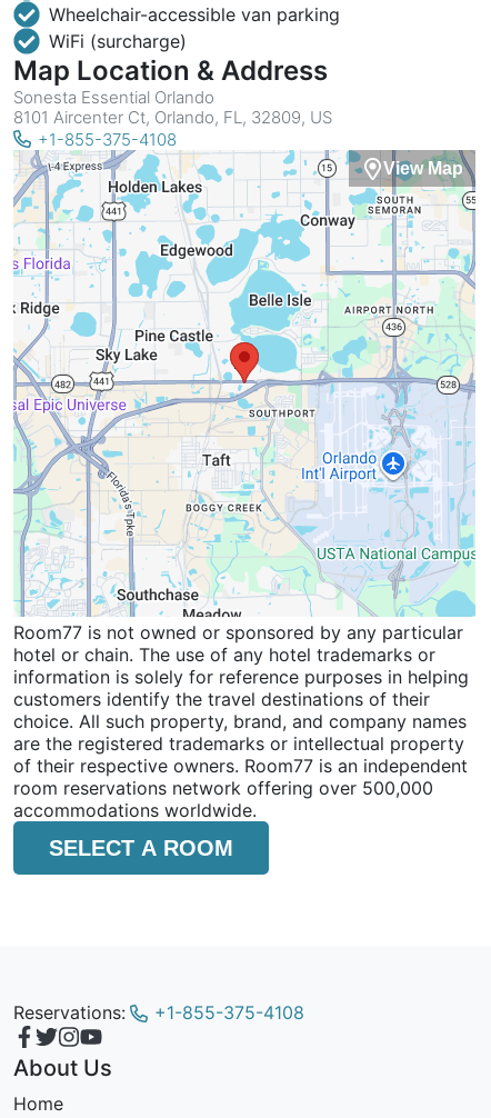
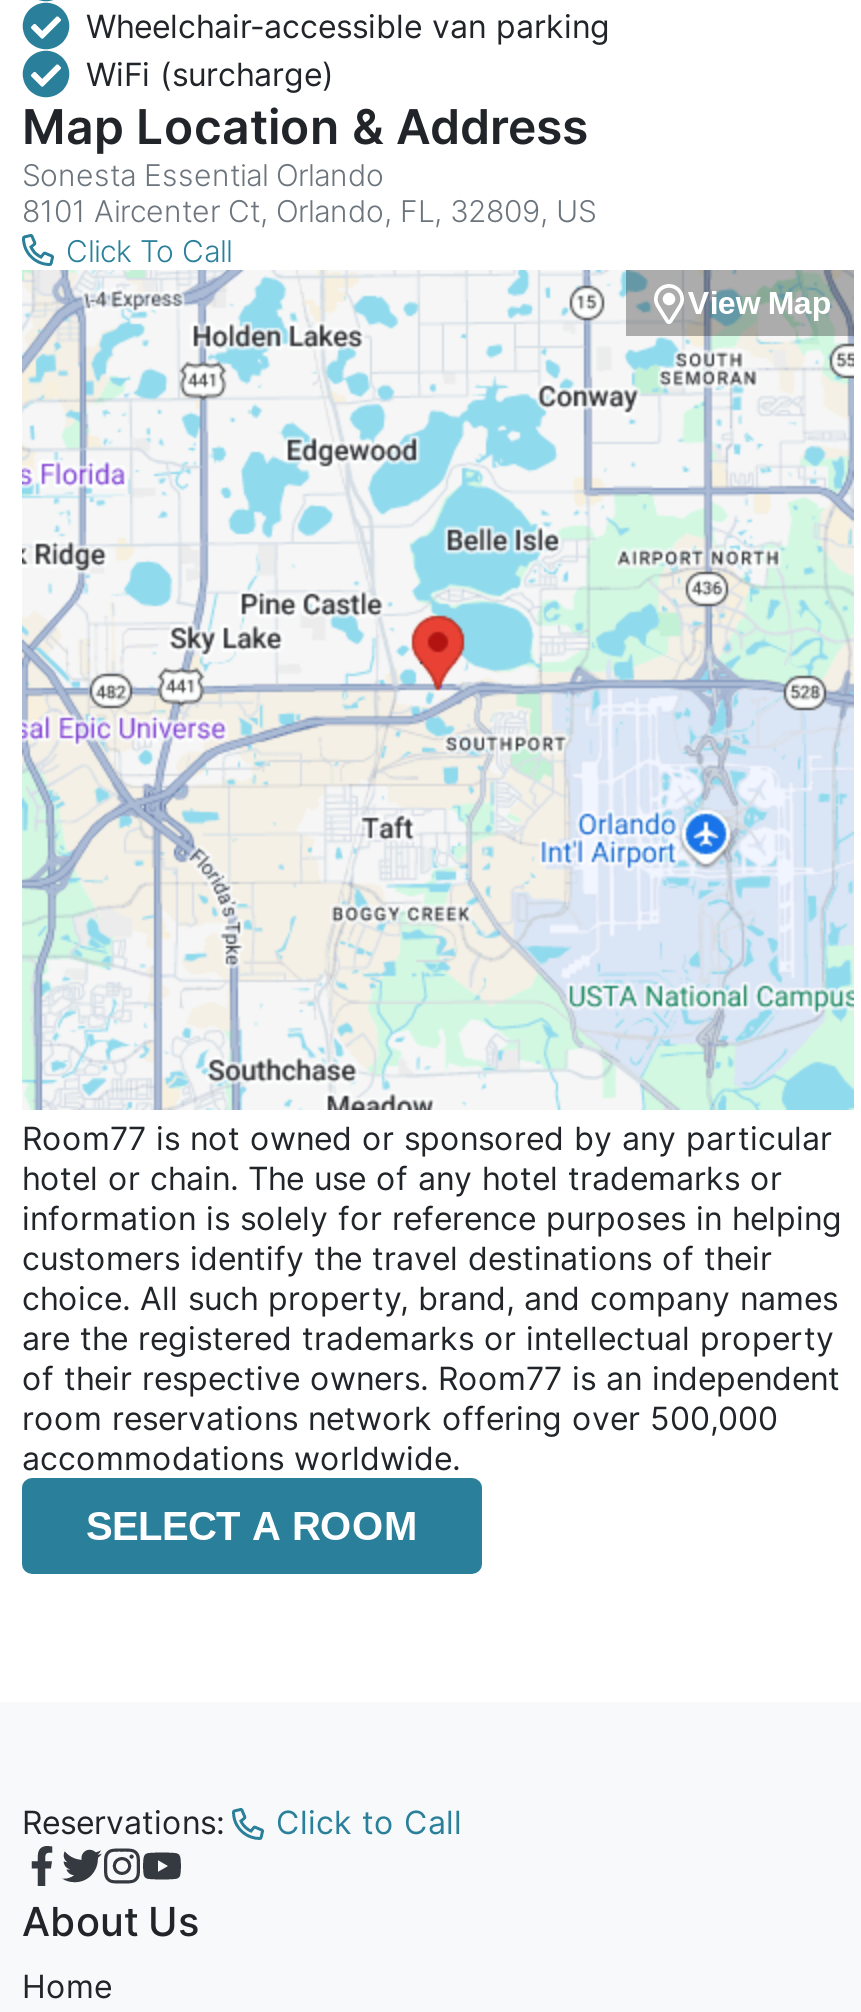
[38,129,177,150] +1-855-375-4108 -> [66,233,232,271] Click To Call
[154,1002,304,1024] +1-855-375-4108 -> [276,1803,462,1843] Click to Call

